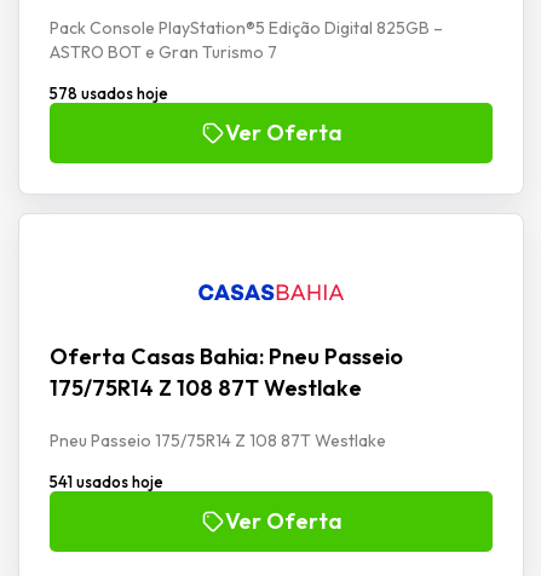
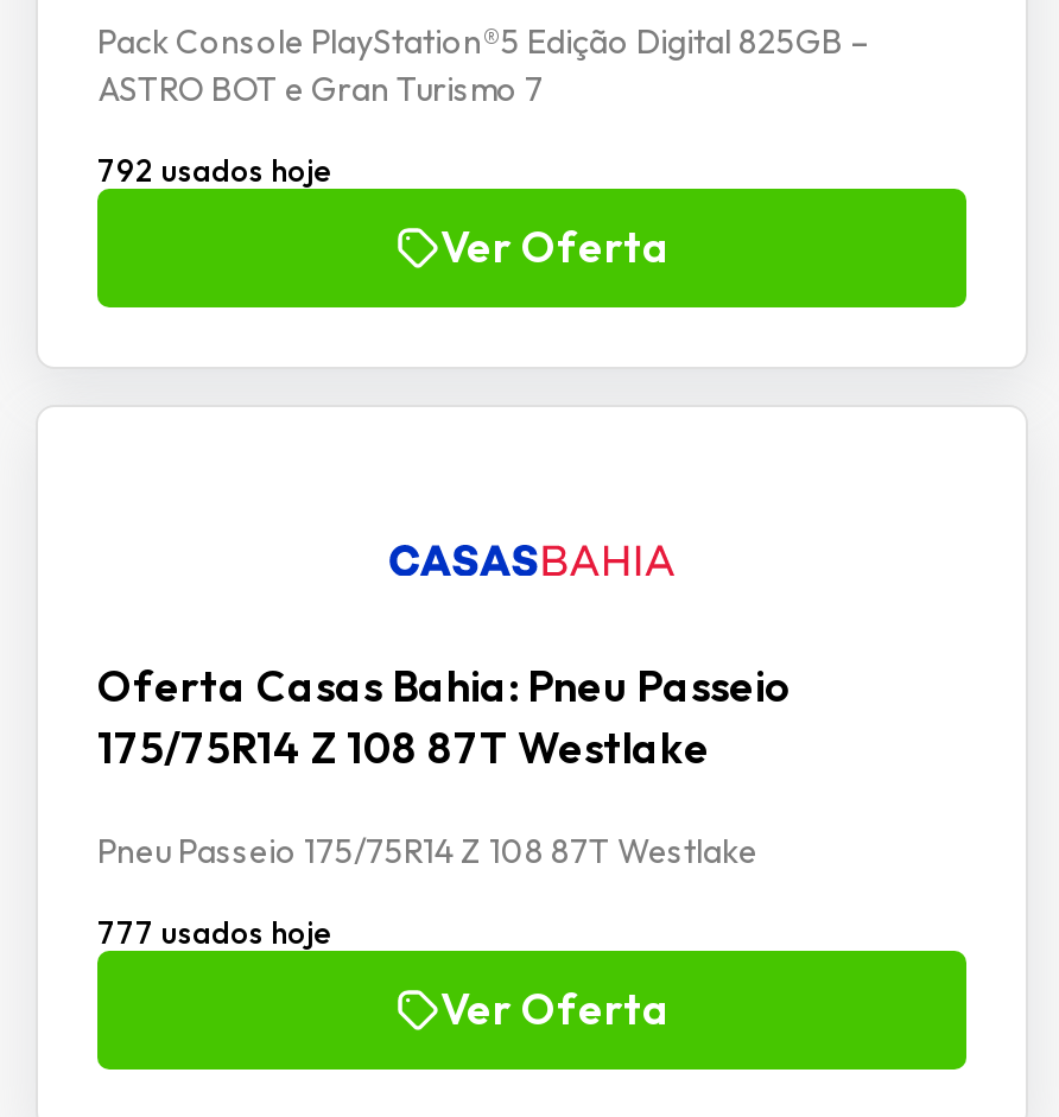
[50,83,168,103] 578 usados hoje -> [97,150,332,188] 792 usados hoje
[50,472,163,491] 541 usados hoje -> [97,912,332,950] 777 usados hoje

